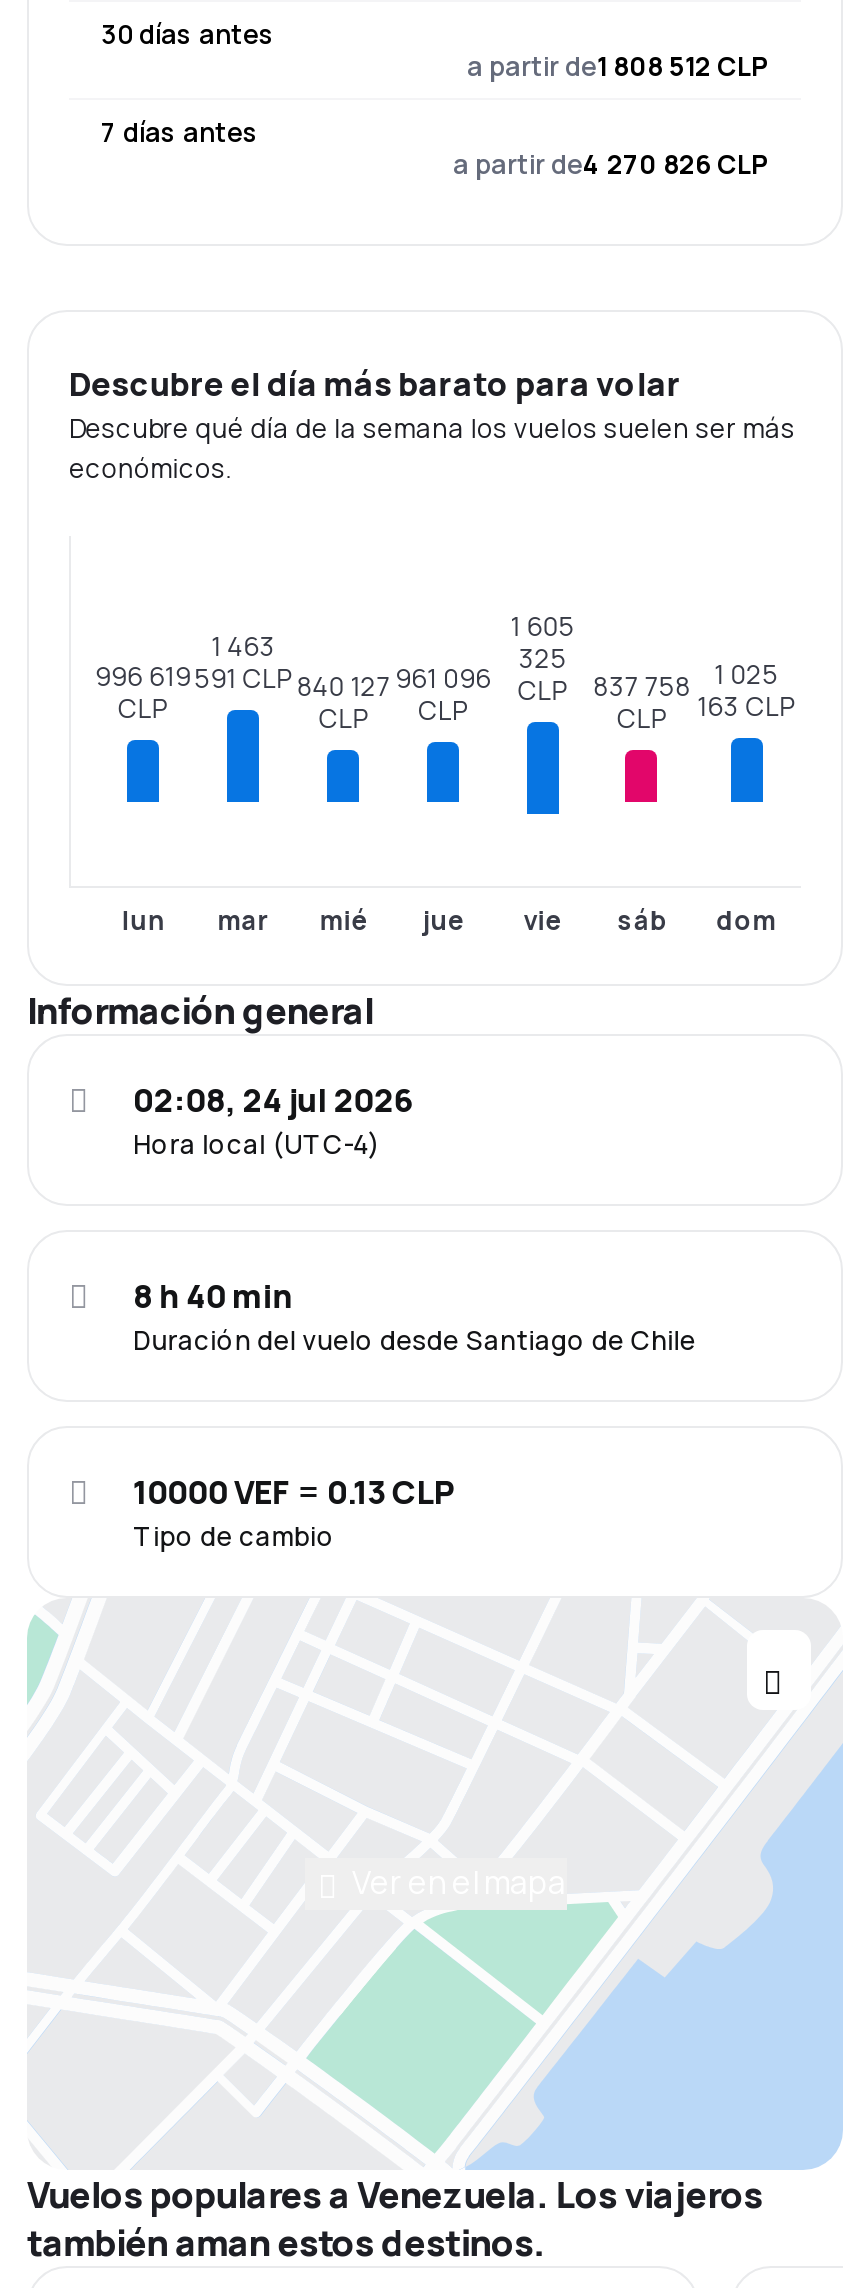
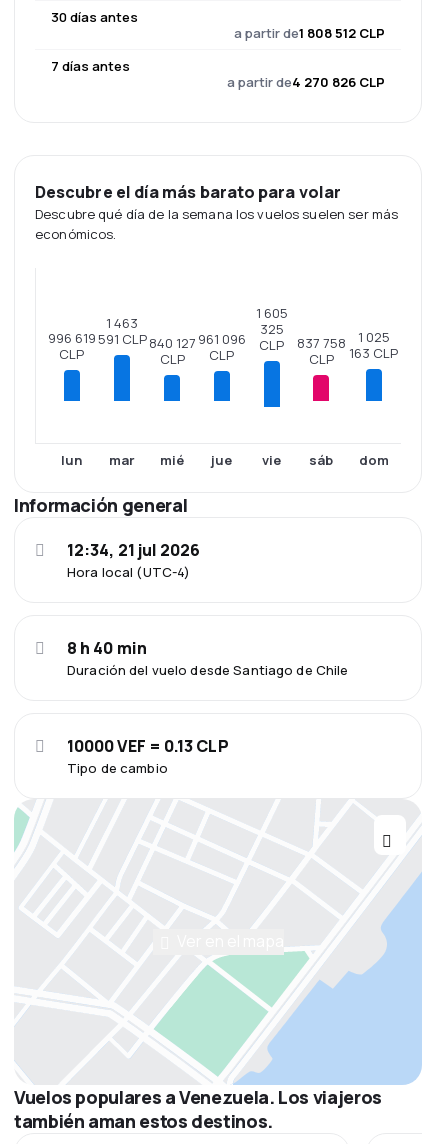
[133,1078,414,1122] 02:08, 24 jul 2026 -> [67,539,200,561] 12:34, 21 jul 2026

